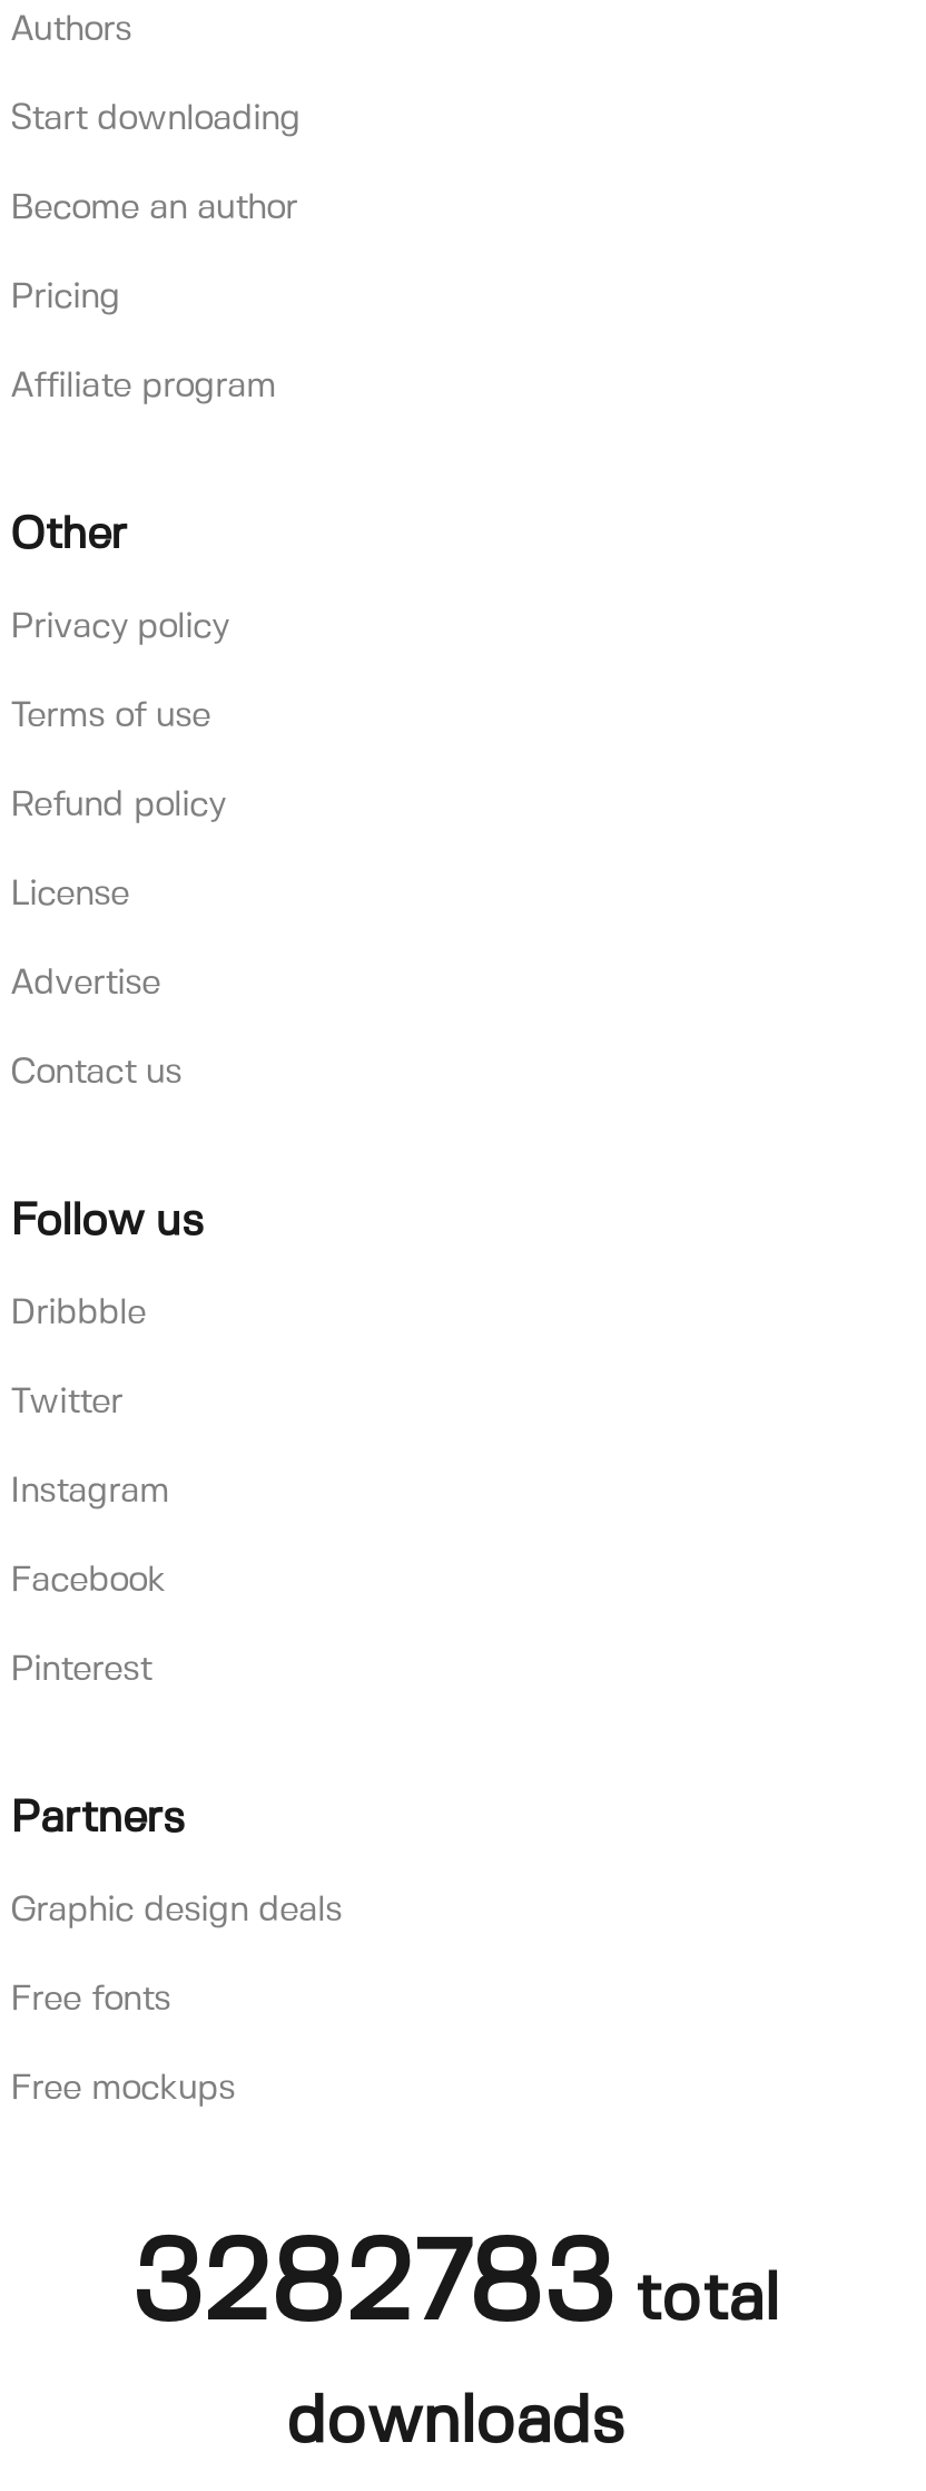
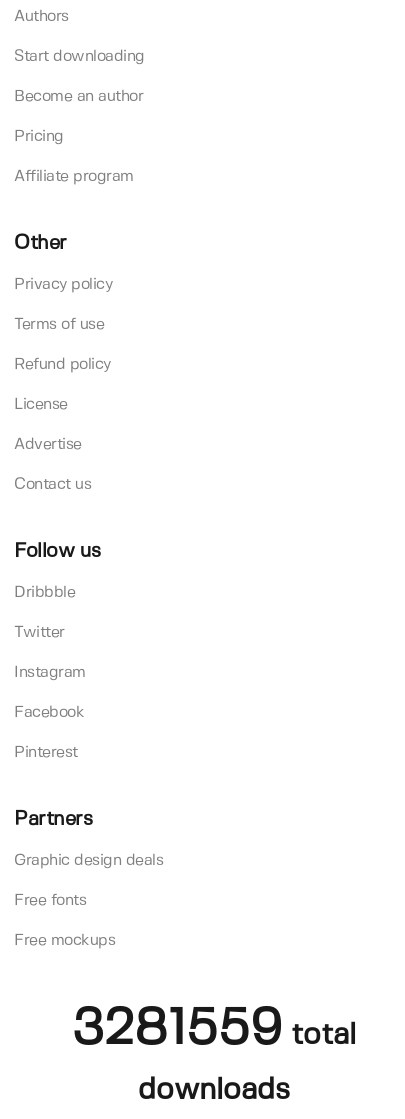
[131,2235,779,2342] 3282783 total -> [72,1006,356,1054] 3281559 total

